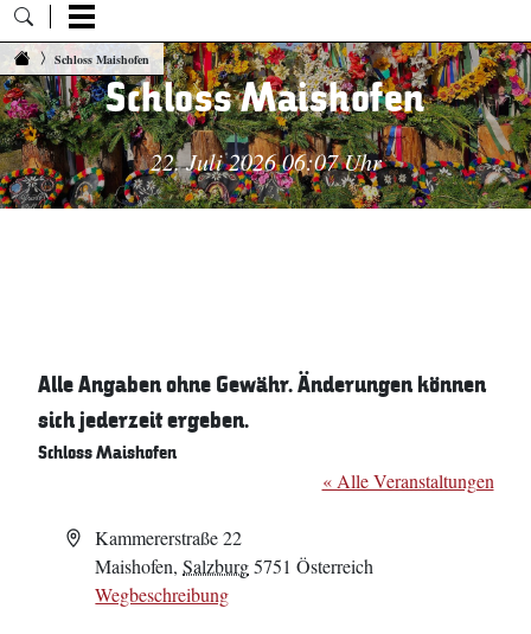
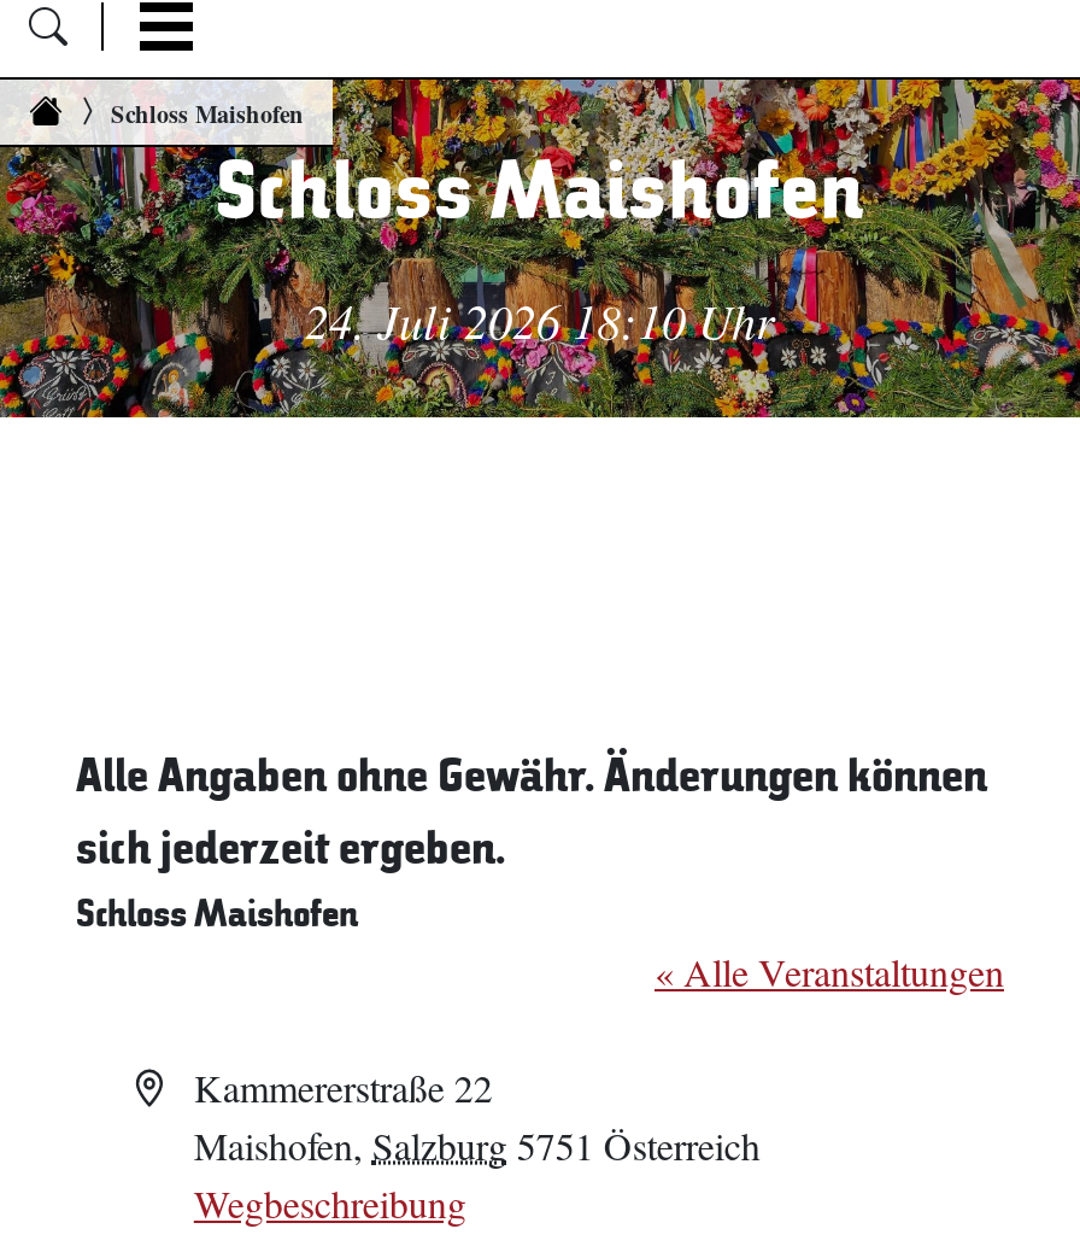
[150,145,381,176] 22. Juli 2026 06:07 Uhr -> [305,288,775,351] 24. Juli 2026 18:10 Uhr

